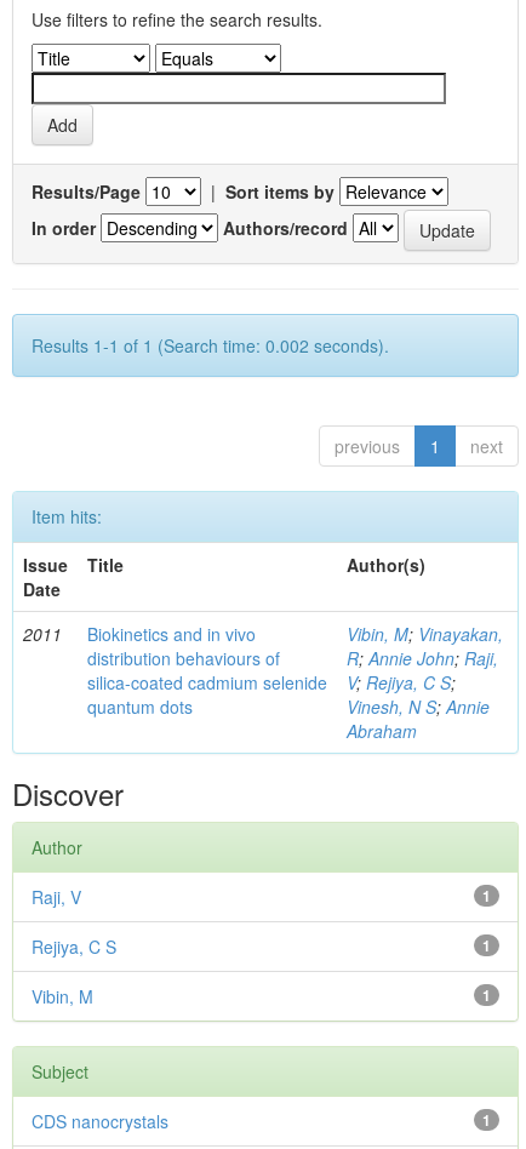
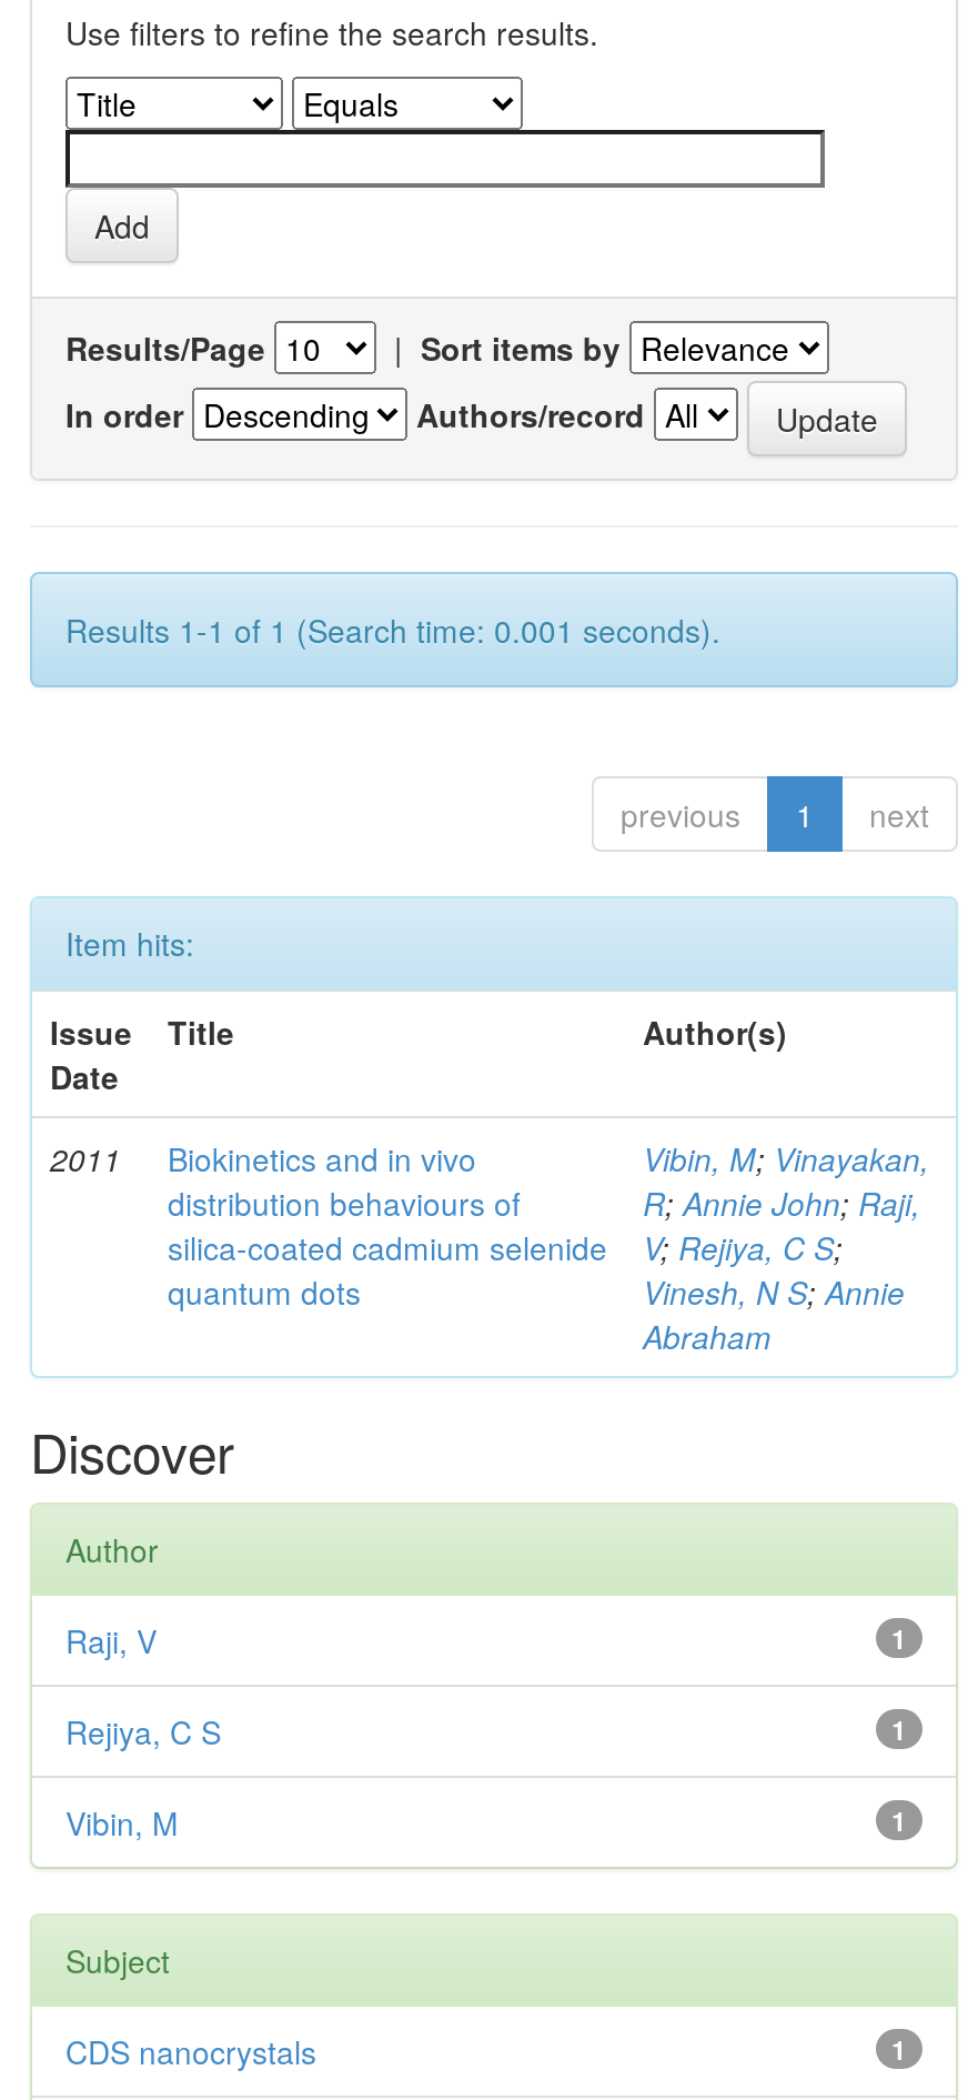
[32,333,389,358] Results 1-1 of 1 (Search time: 0.002 seconds). -> [65,607,720,652] Results 1-1 of 1 (Search time: 0.001 seconds).

